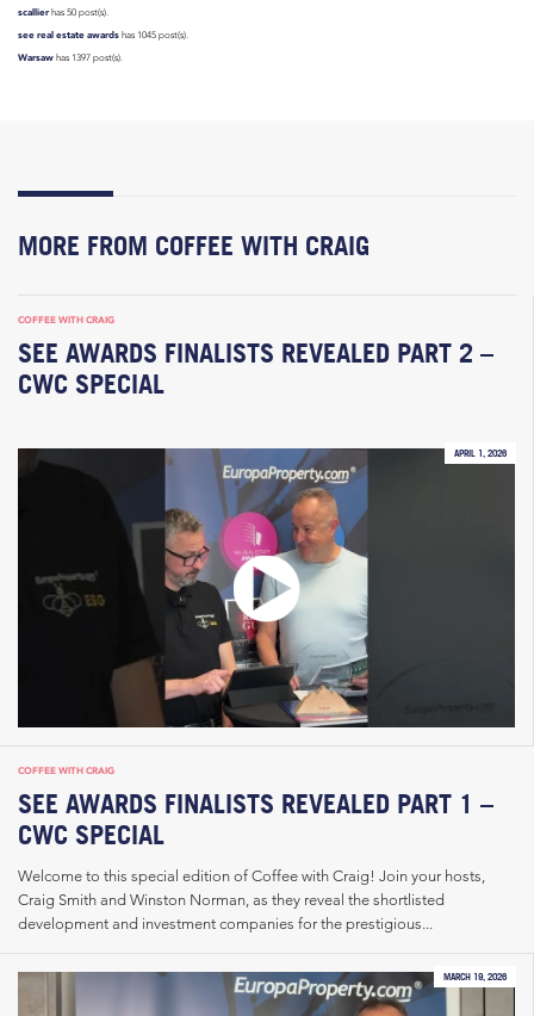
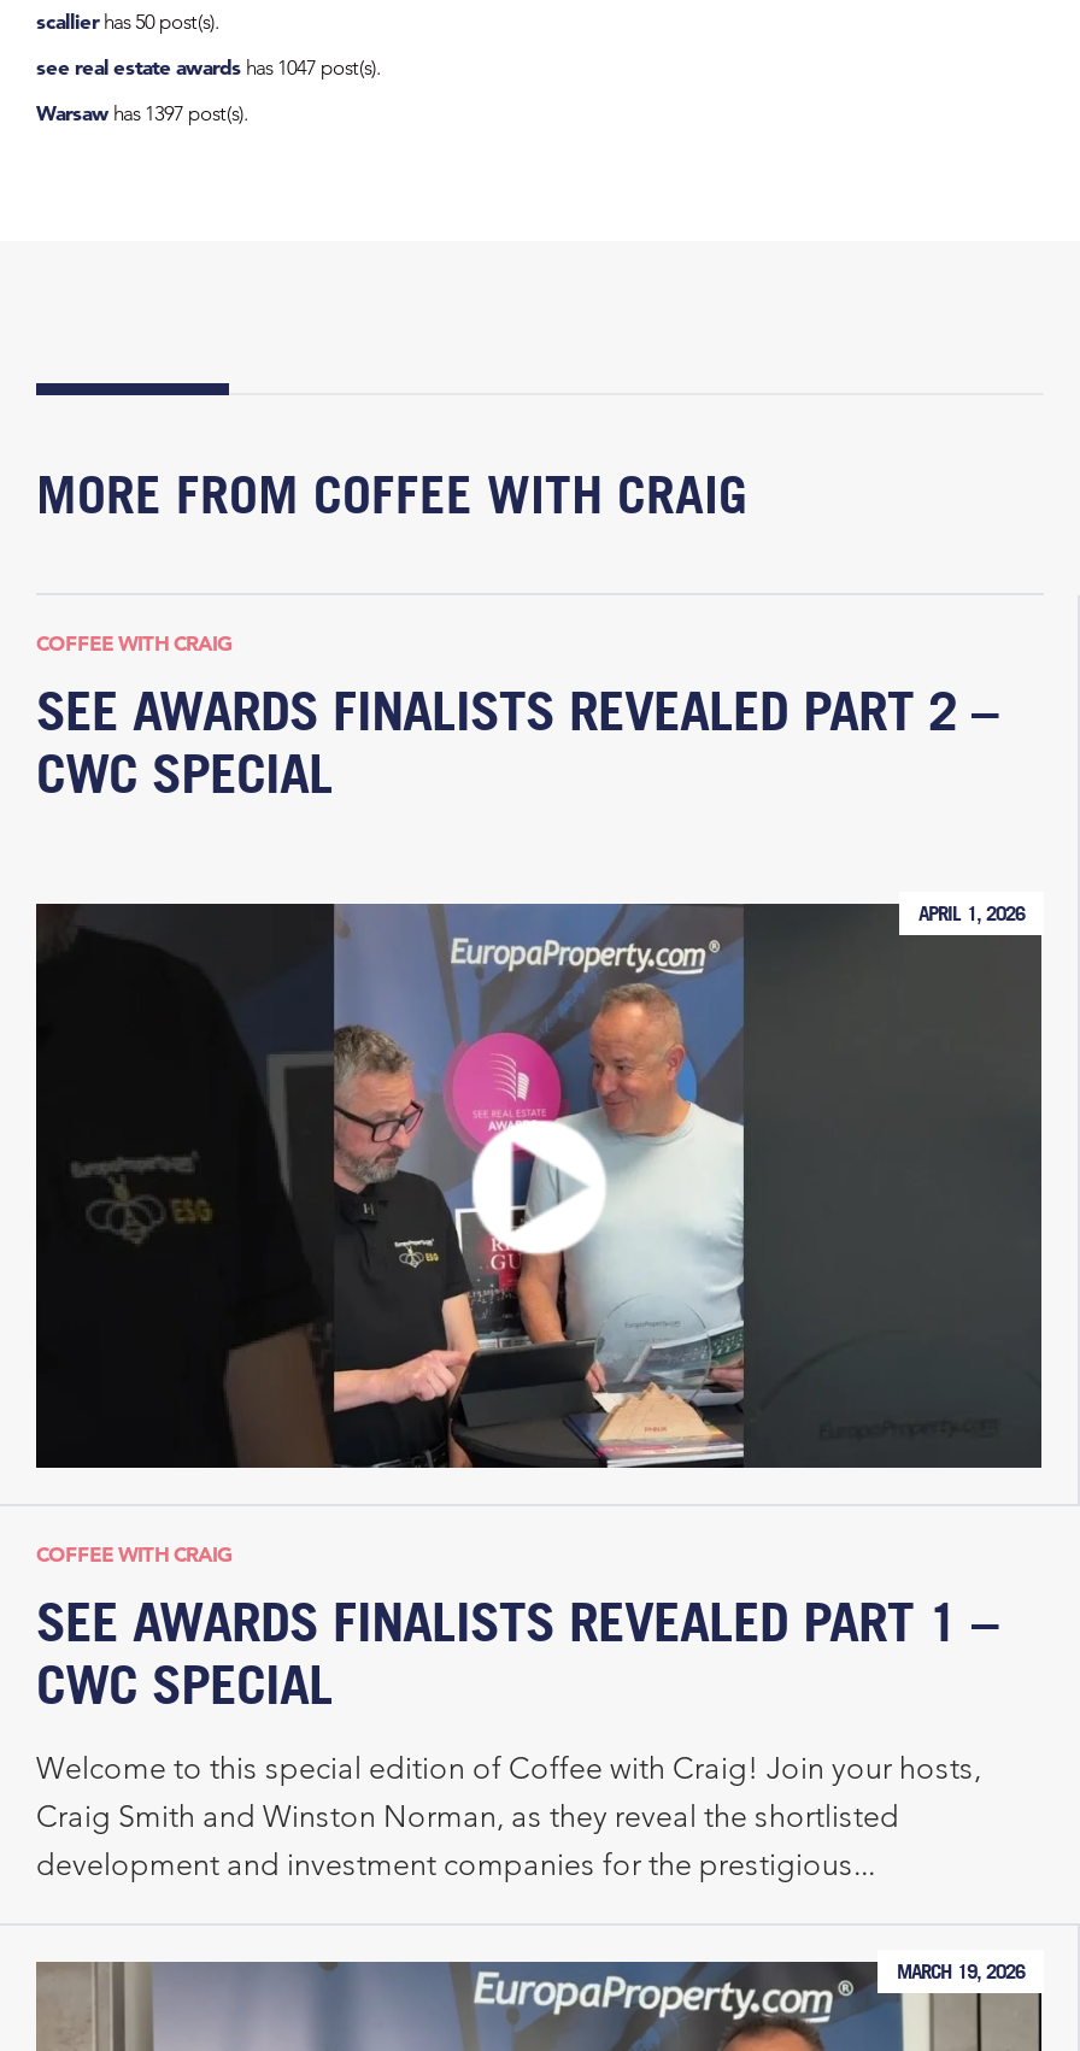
[18,29,188,41] see real estate awards has 1045 post(s). -> [36,56,381,80] see real estate awards has 1047 post(s).

